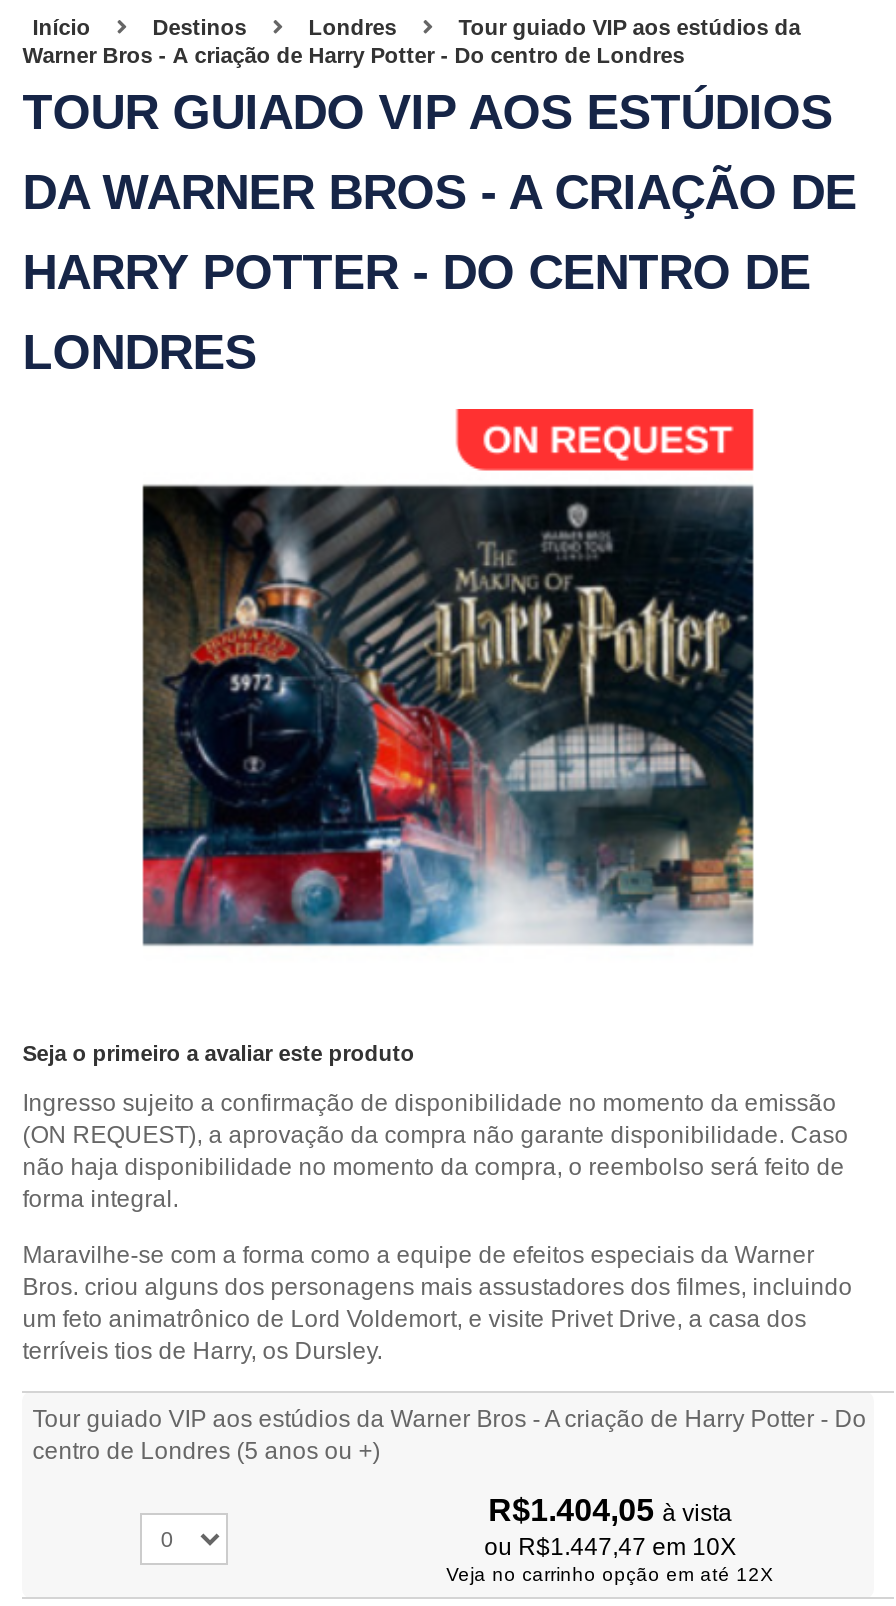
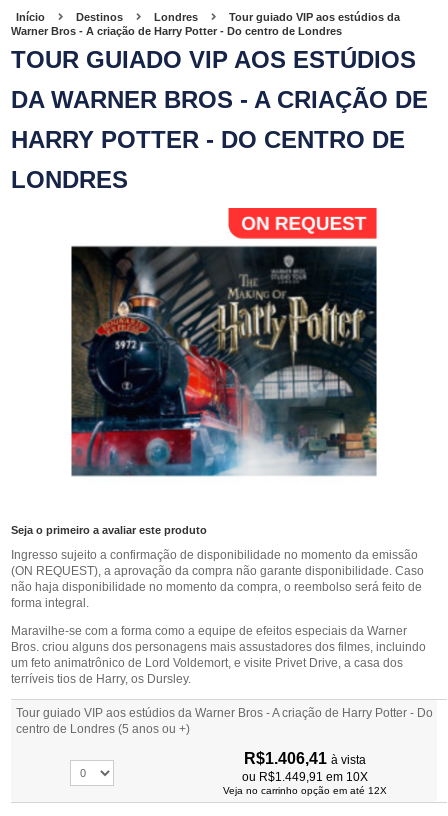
[488,1493,732,1527] R$1.404,05 à vista -> [244,750,366,767] R$1.406,41 à vista
[484,1533,736,1561] ou R$1.447,47 em 10X -> [242,770,368,784] ou R$1.449,91 em 10X

